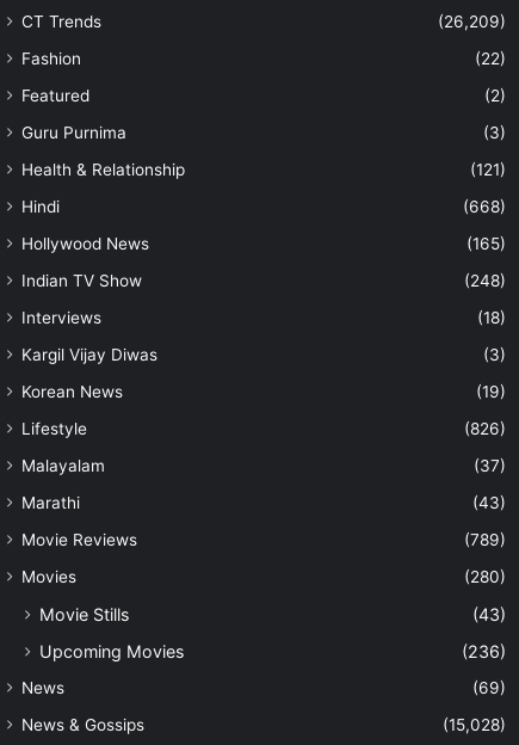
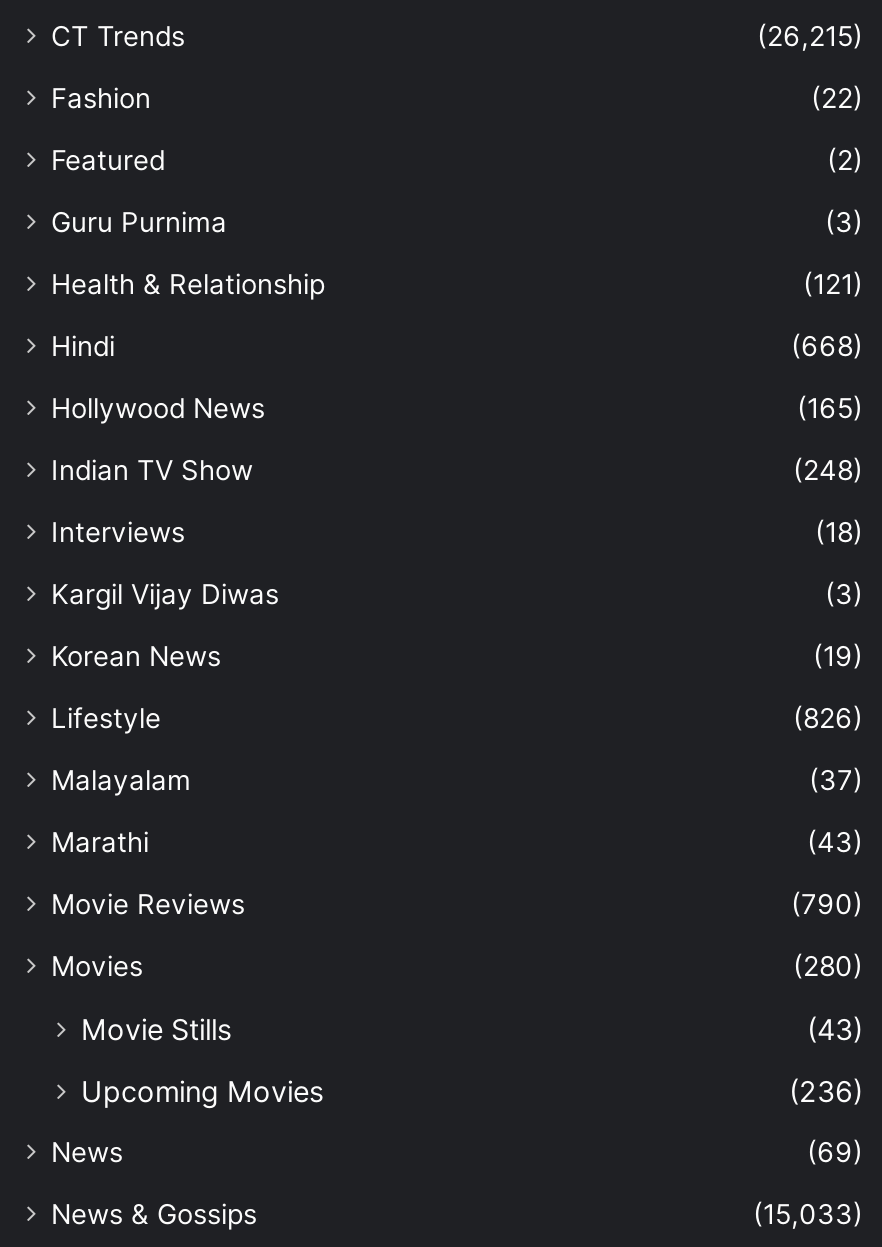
[438,12,506,31] (26,209) -> [757,20,863,52] (26,215)
[464,530,506,549] (789) -> [791,888,863,920] (790)
[443,715,506,734] (15,028) -> [753,1198,863,1230] (15,033)

